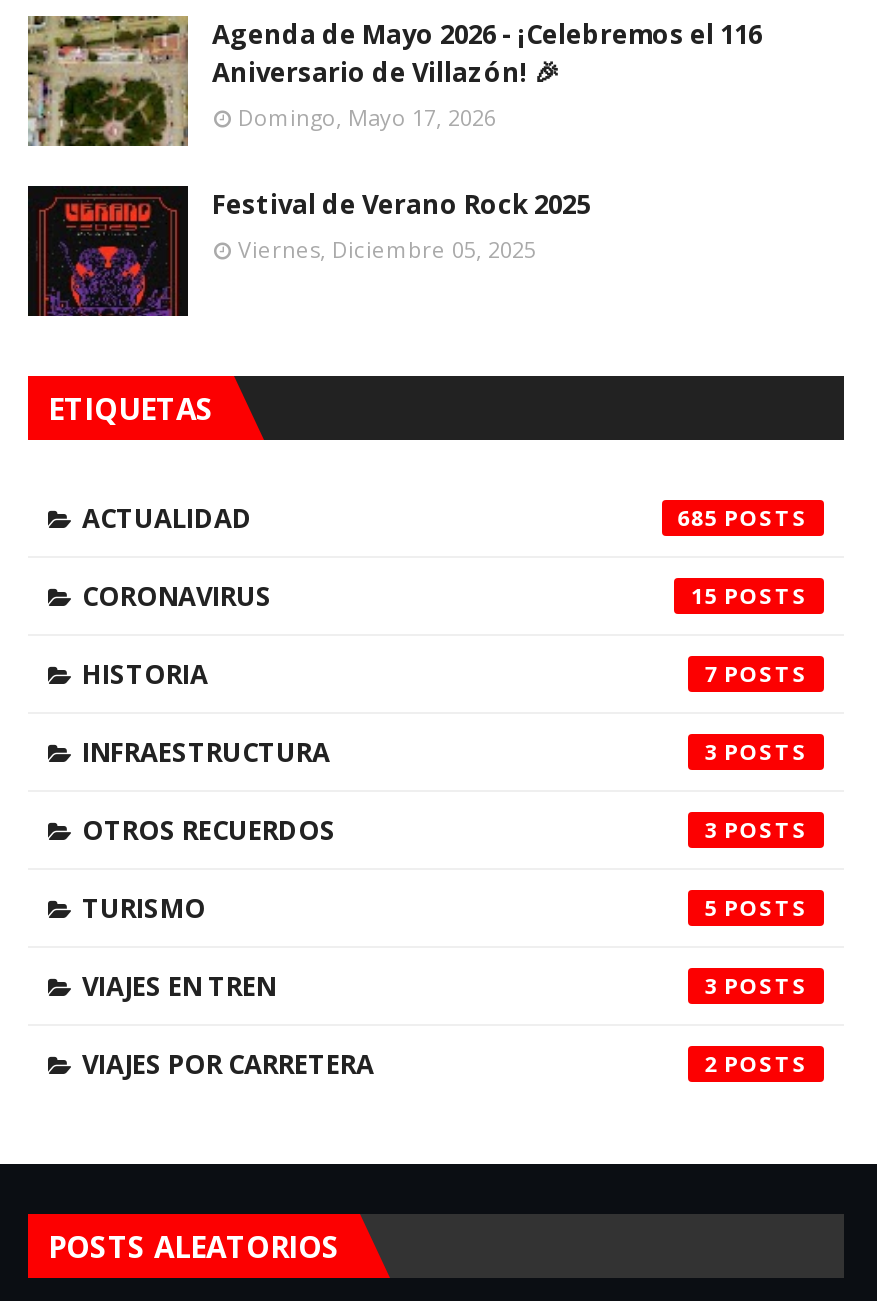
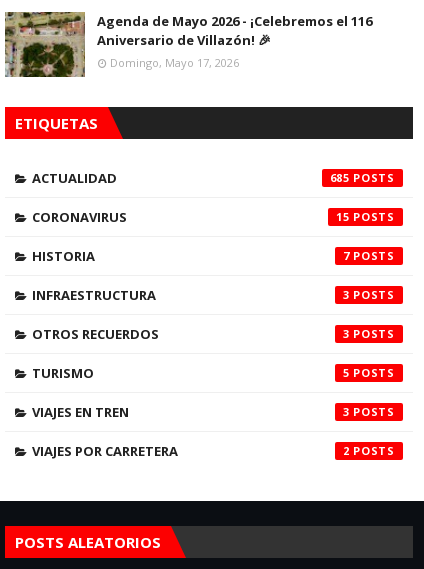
[26,184,590,318] [image] | Festival de Verano Rock 2025 | Viernes, Diciembre 05, 2025 -> none

